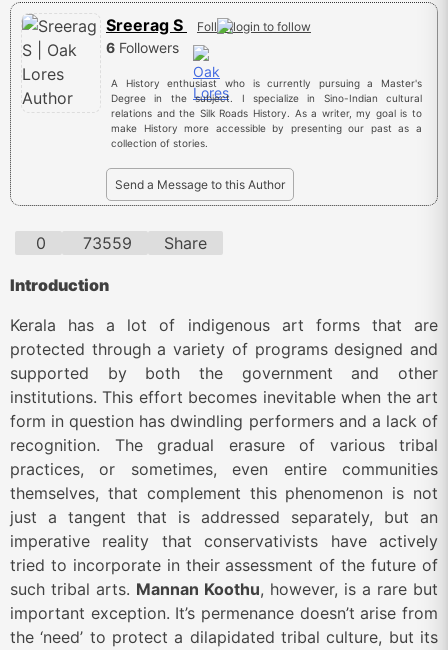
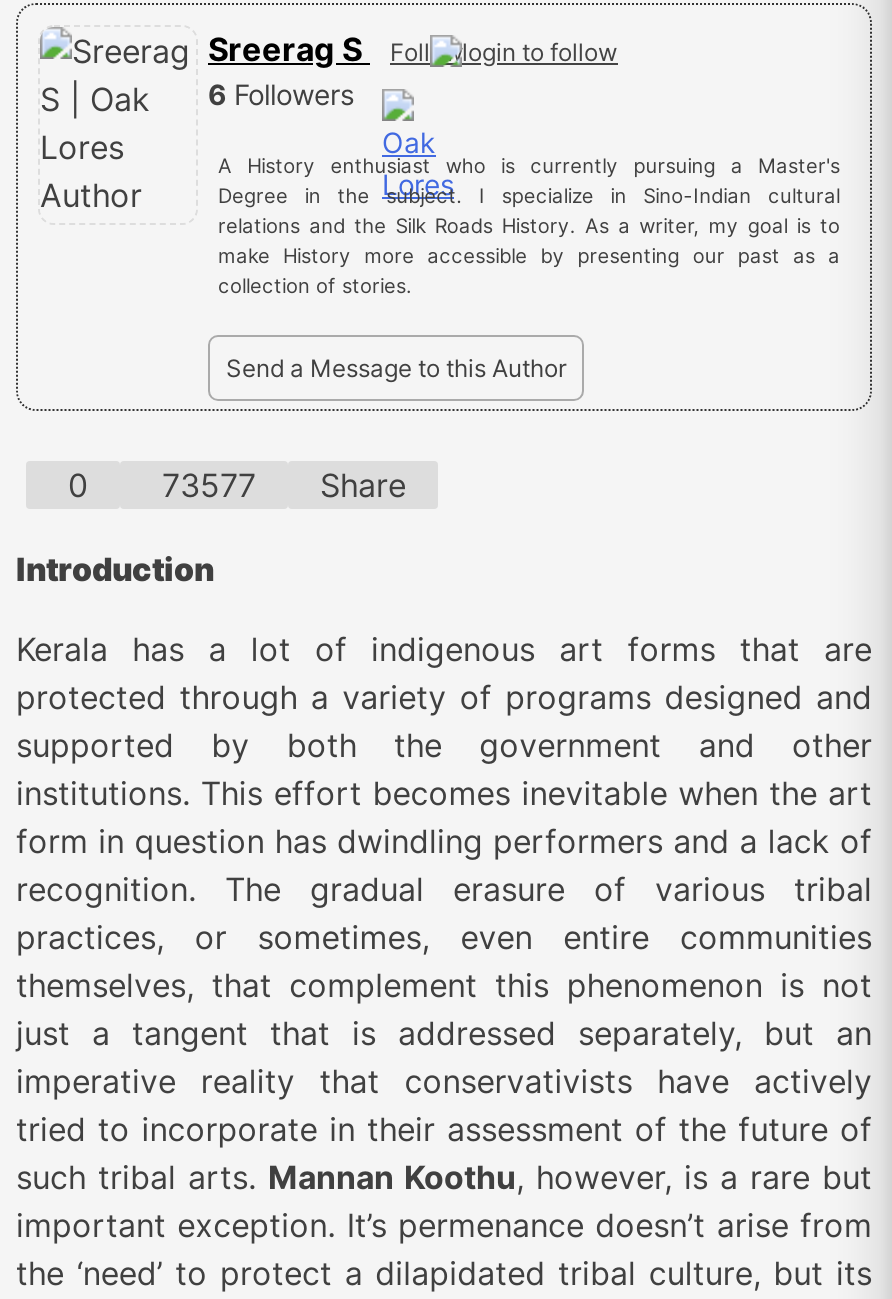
[31,233,207,253] 0 73559 Share -> [58,465,406,505] 0 73577 Share

